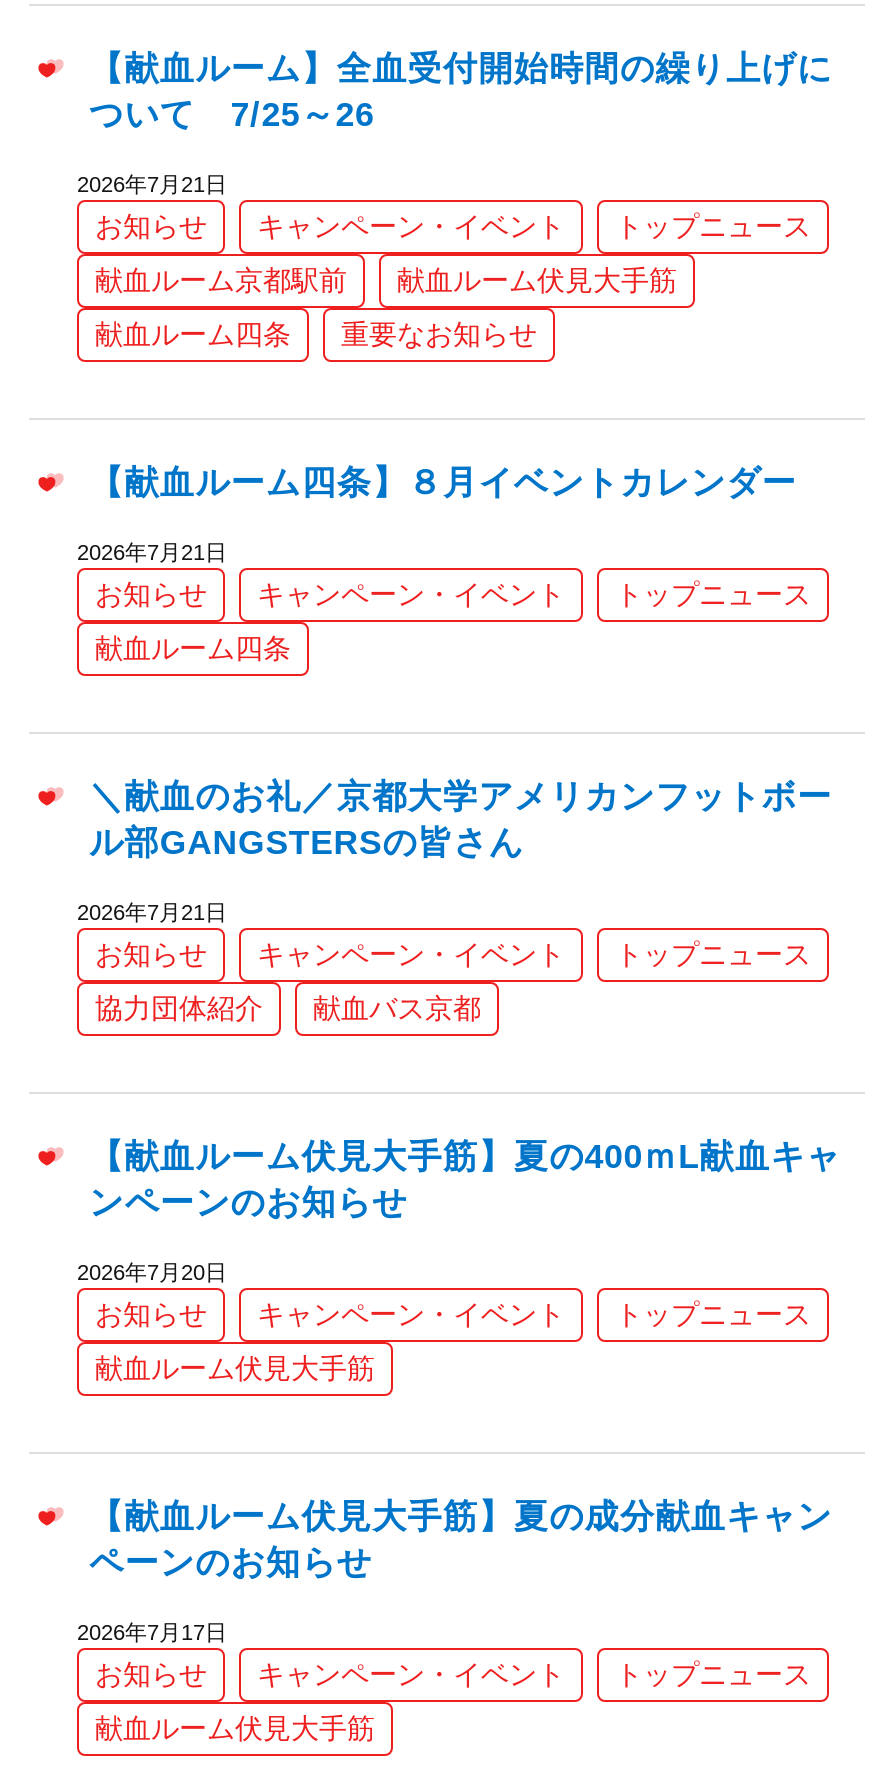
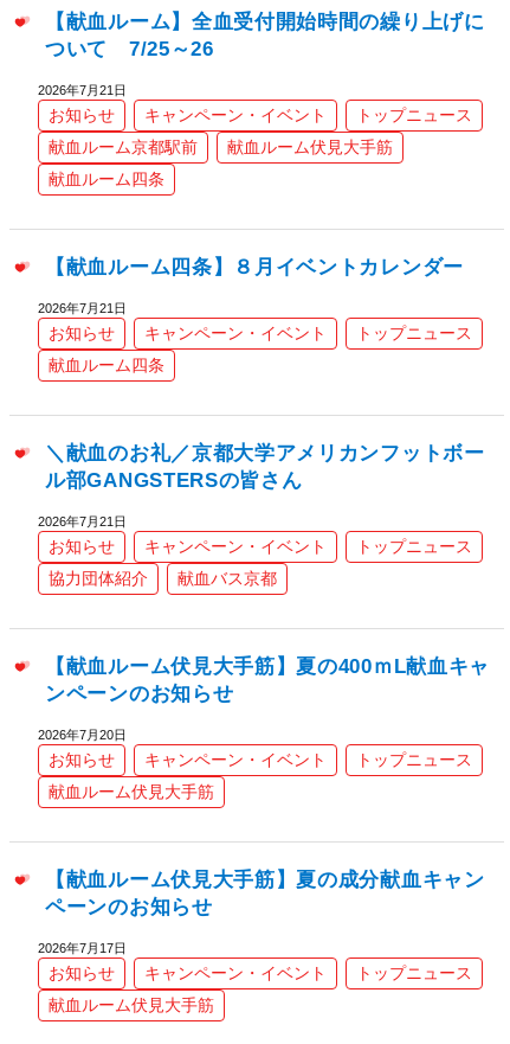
[341,319,537,351] 重要なお知らせ -> none

